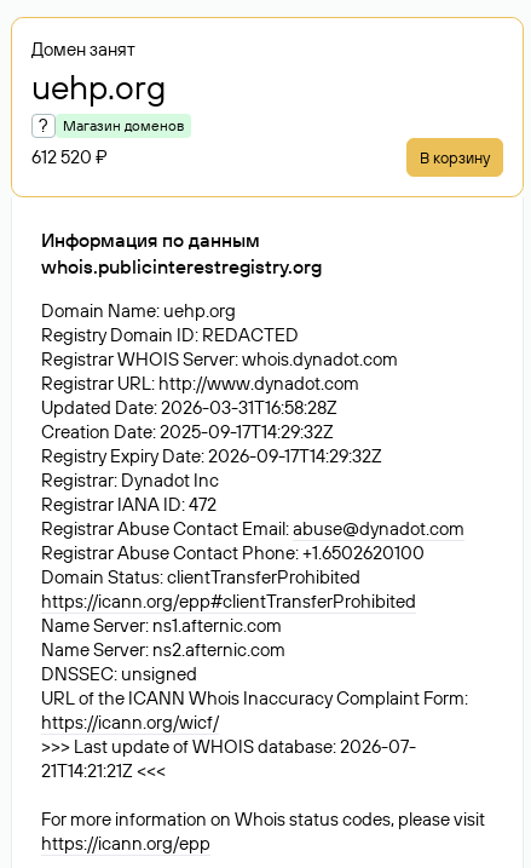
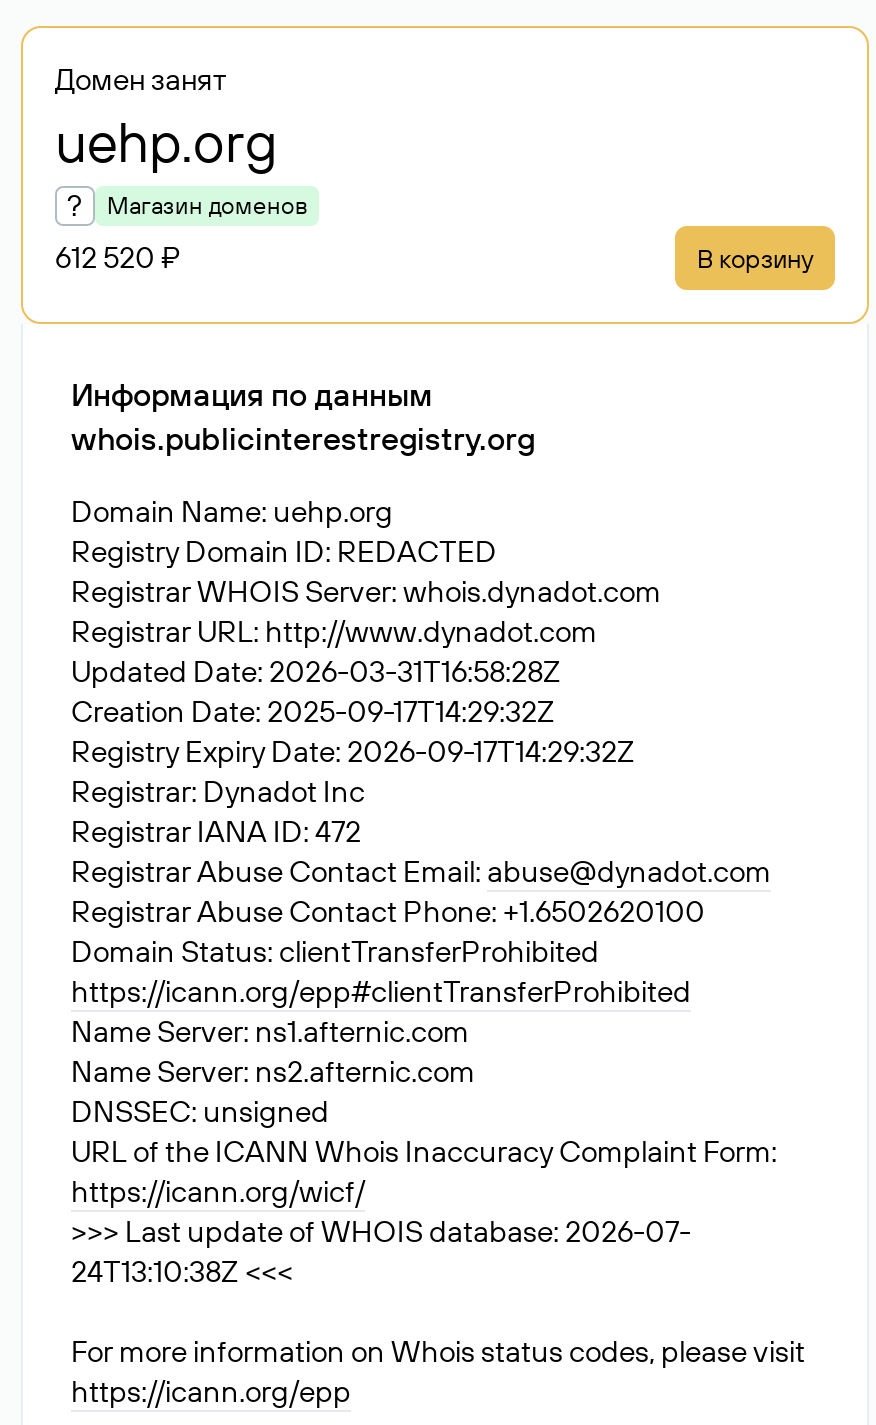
[41,759,166,782] 21T14:21:21Z <<< -> [71,1252,293,1290] 24T13:10:38Z <<<

